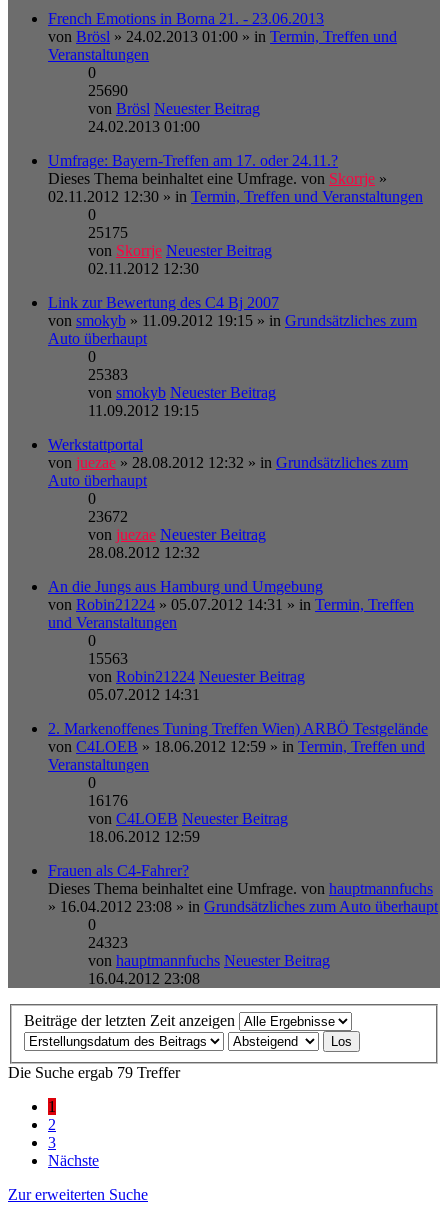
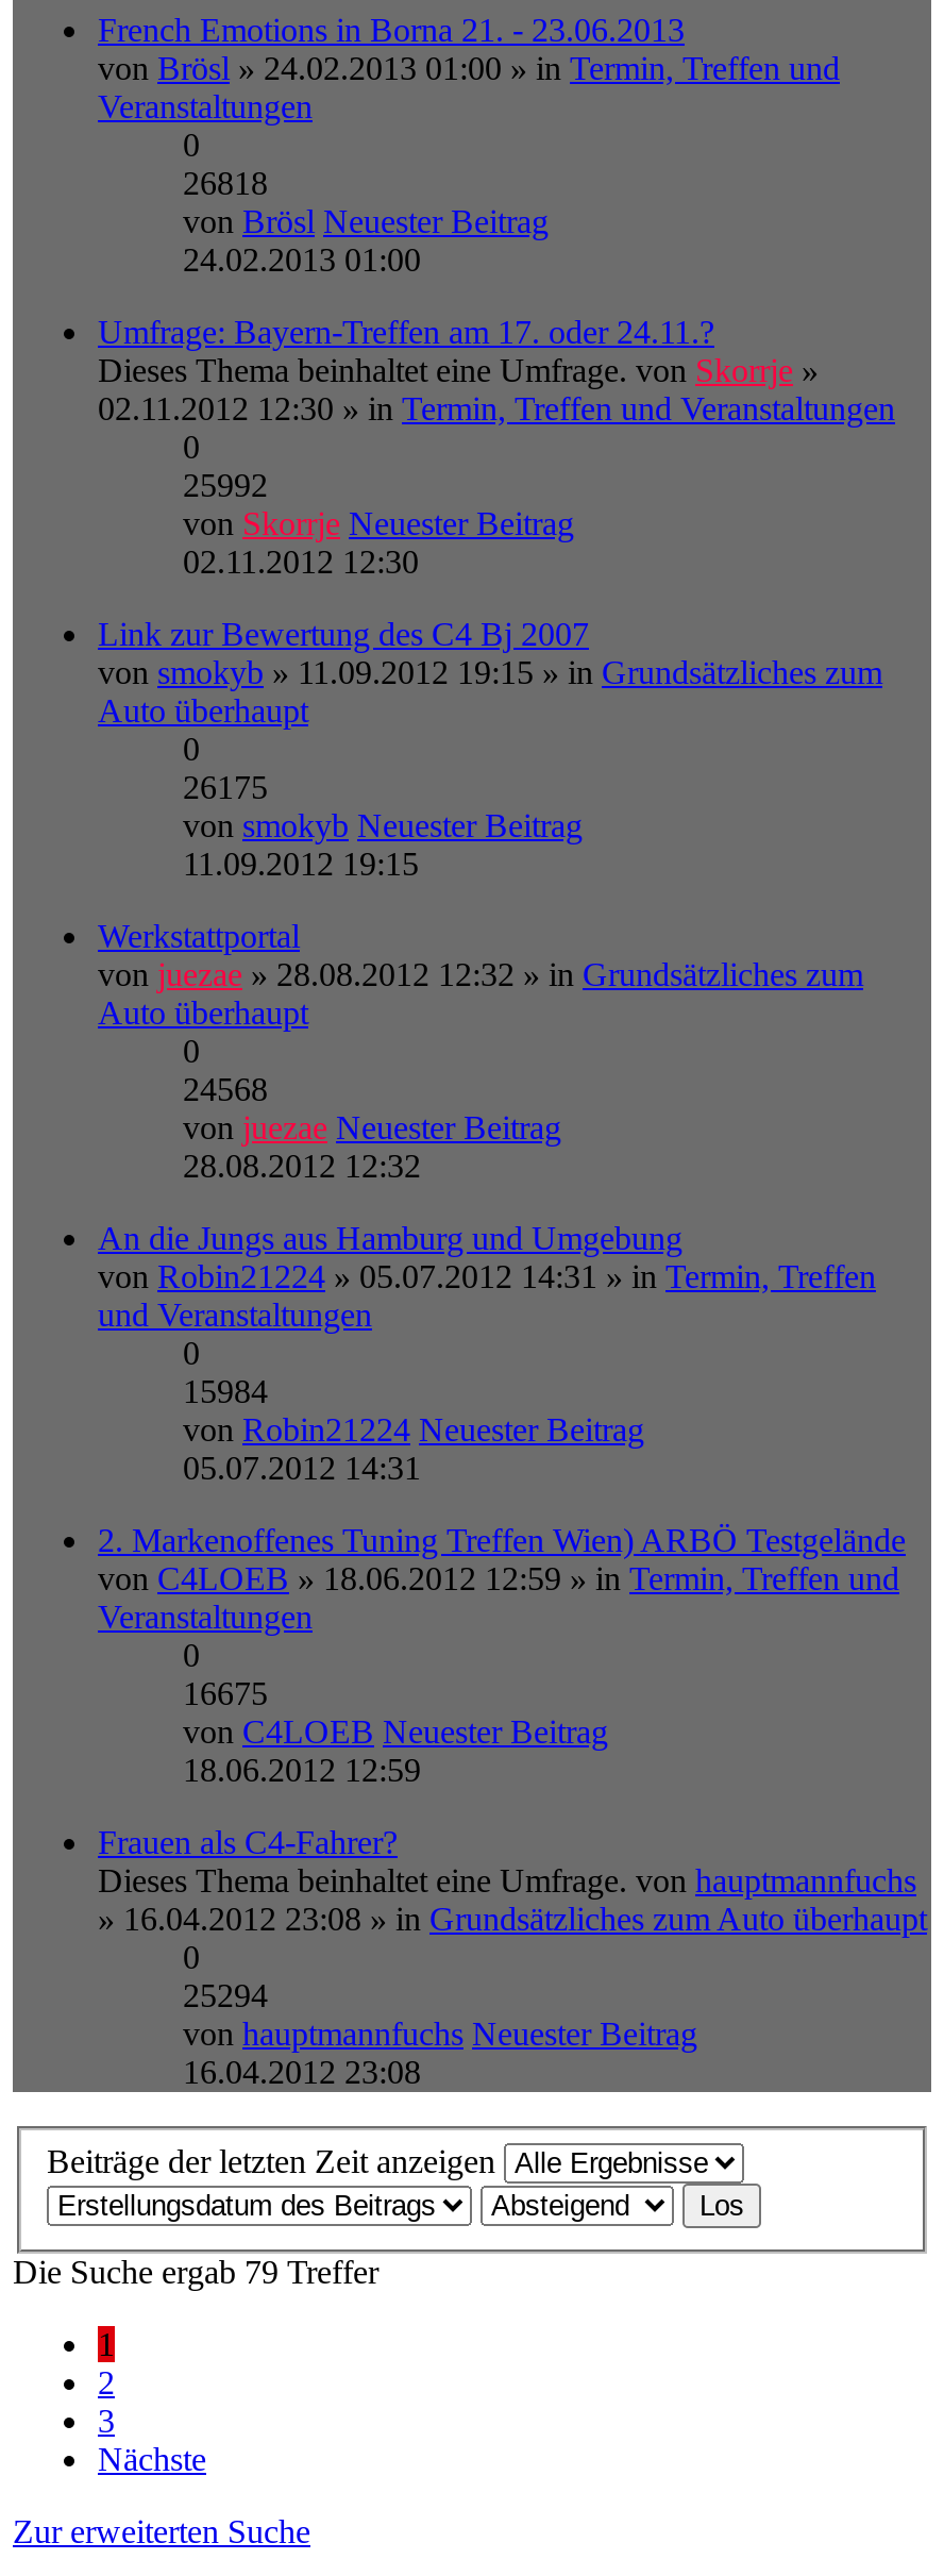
[88,82,128,99] 25690 -> [183,166,268,202] 26818
[88,224,128,241] 25175 -> [183,468,268,504] 25992
[88,366,128,383] 25383 -> [183,770,268,806] 26175
[88,508,128,525] 23672 -> [183,1072,268,1108] 24568
[88,650,128,667] 15563 -> [183,1374,268,1410] 15984
[88,792,128,809] 16176 -> [183,1676,268,1712] 16675
[88,934,128,951] 24323 -> [183,1978,268,2014] 25294

